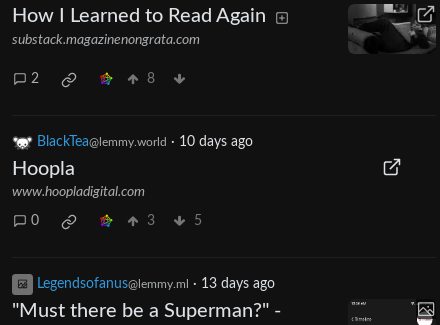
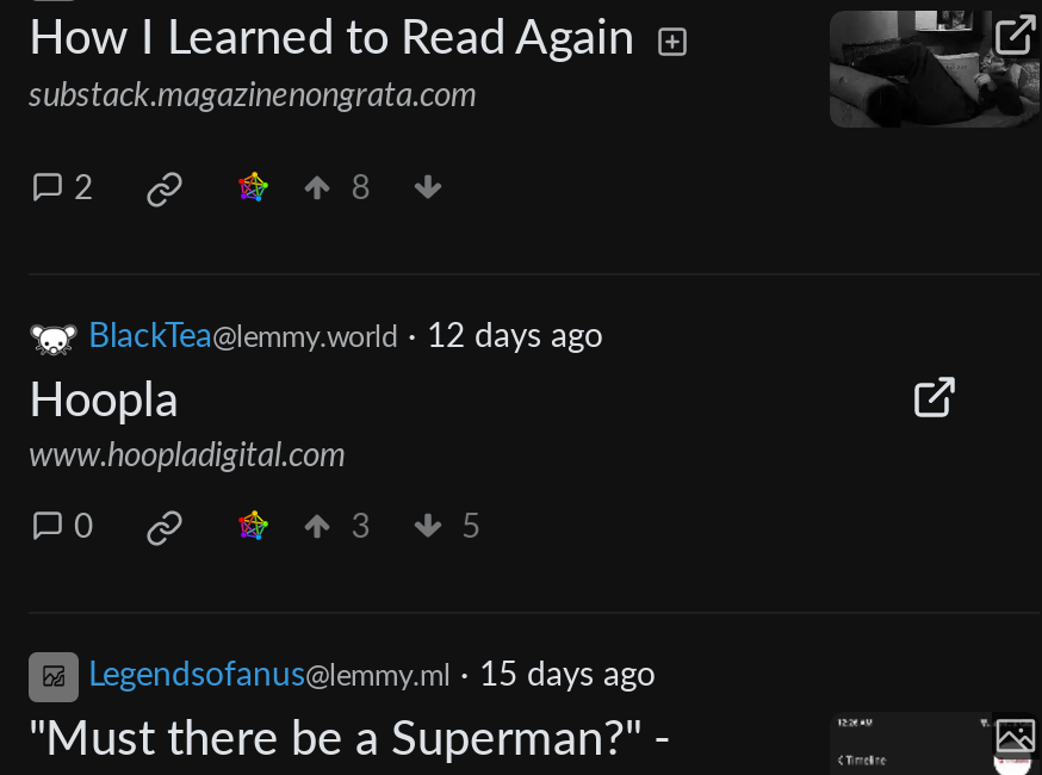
[37,135,253,149] BlackTea@lemmy.world · 10 days ago -> [88,322,603,355] BlackTea@lemmy.world · 12 days ago
[37,277,275,291] Legendsofanus@lemmy.ml · 13 days ago -> [88,661,656,694] Legendsofanus@lemmy.ml · 15 days ago

